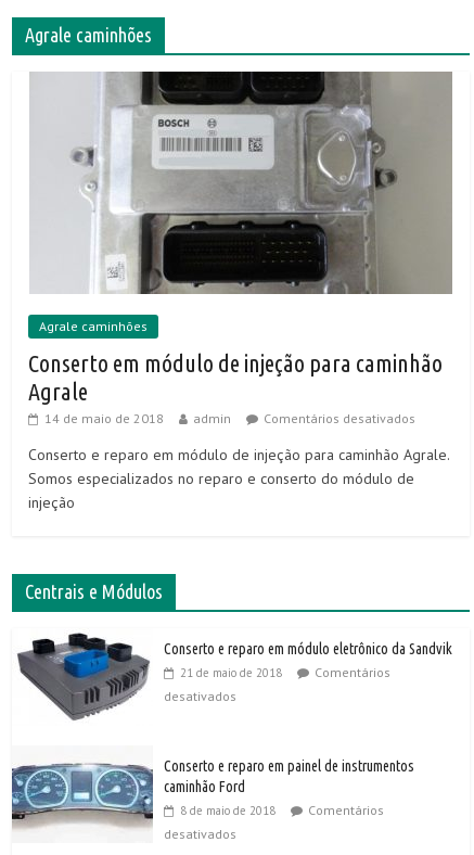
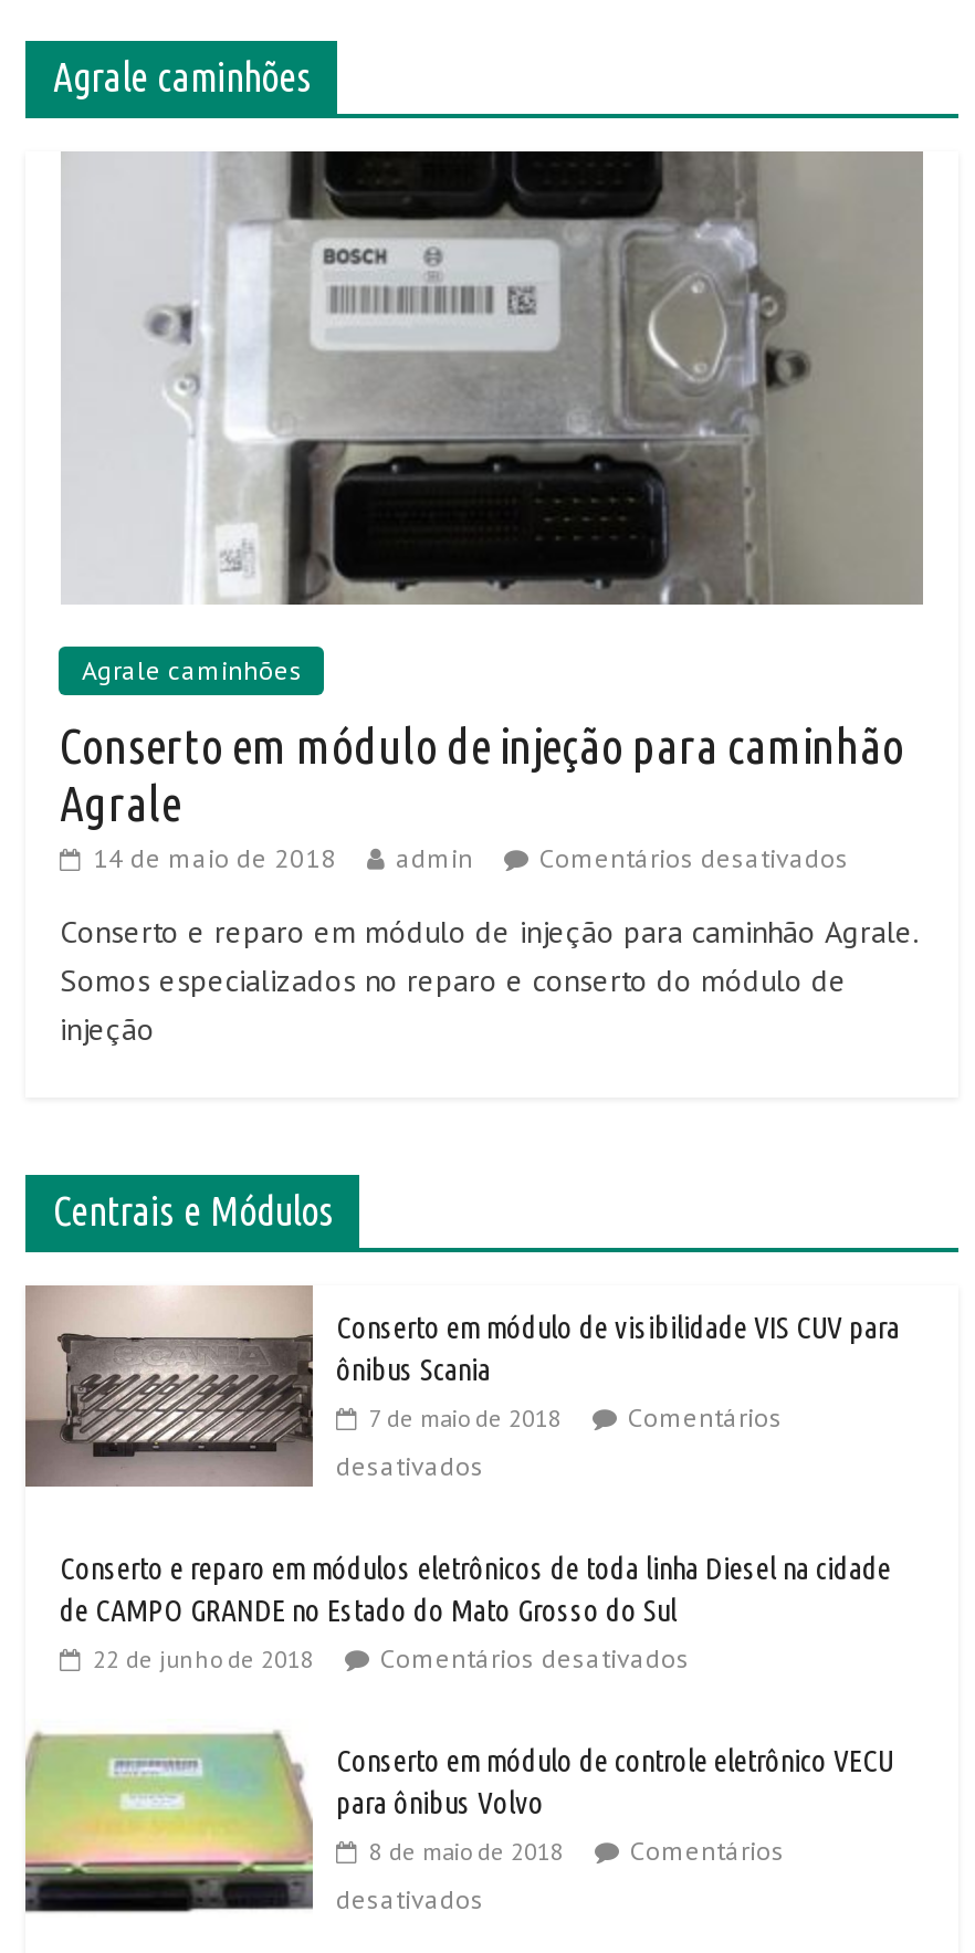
[12,628,453,698] [image] | Conserto e reparo em módulo eletrônico da Sandvik | 21 de maio de 2018 -> [23,1283,900,1515] [image] | Conserto em módulo de visibilidade VIS CUV para | ônibus Scania | 7 de maio de 2018
[11,758,415,840] [image] | Conserto e reparo em painel de instrumentos | caminhão Ford -> [23,1552,893,1913] [image] | Conserto e reparo em módulos eletrônicos de toda linha Diesel na cidade | de CAMPO GRANDE no Estado do Mato Grosso do Sul | 22 de junho de 2018 | Comentários desativados | Conserto em módulo de controle eletrônico VECU | para ônibus Volvo

